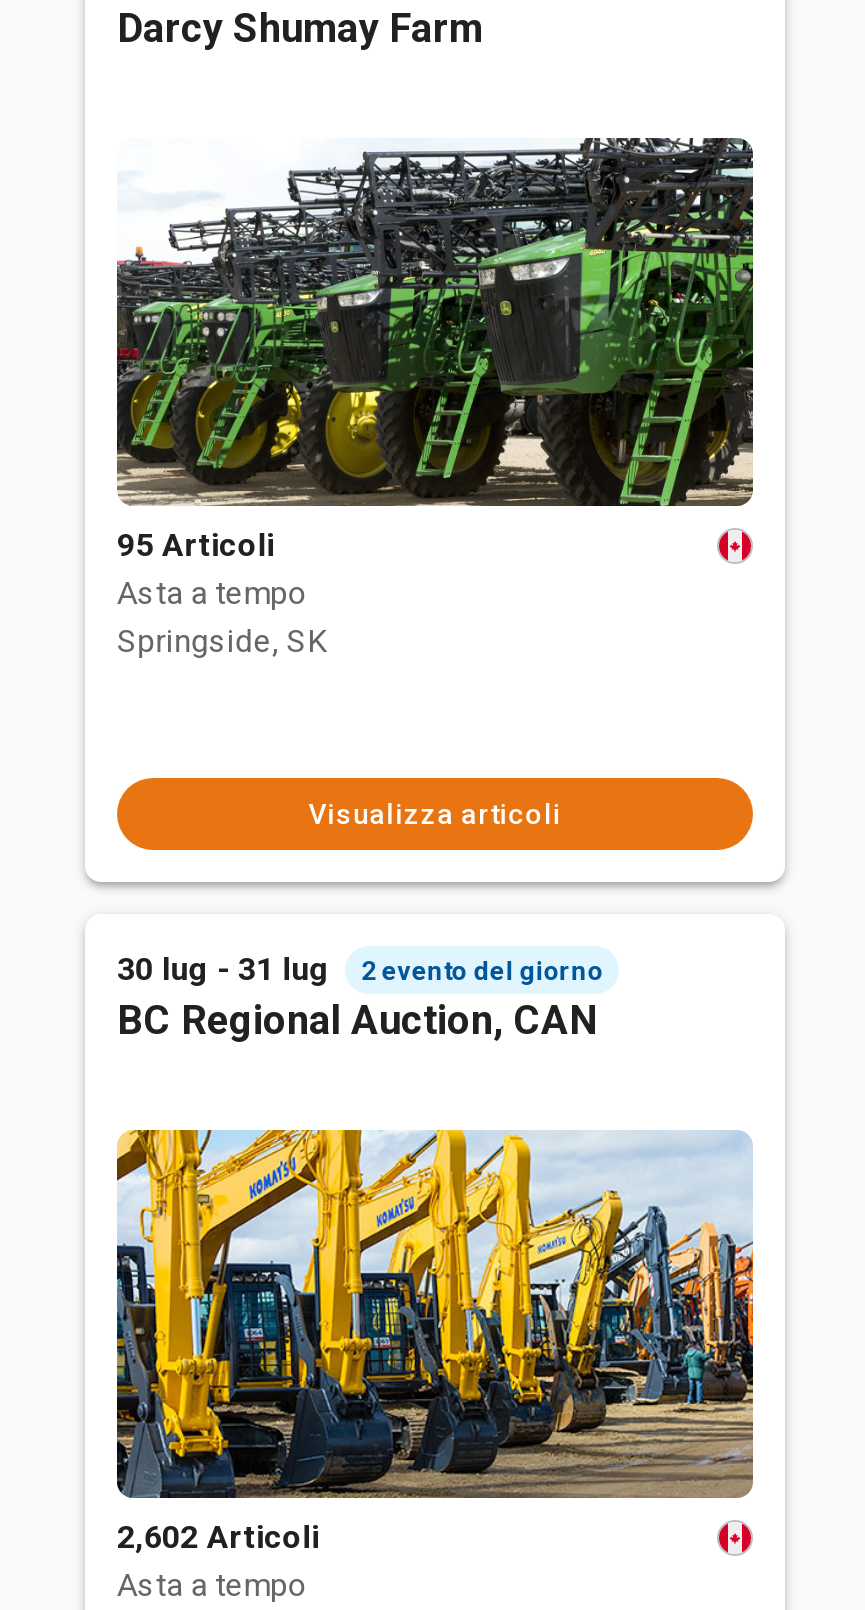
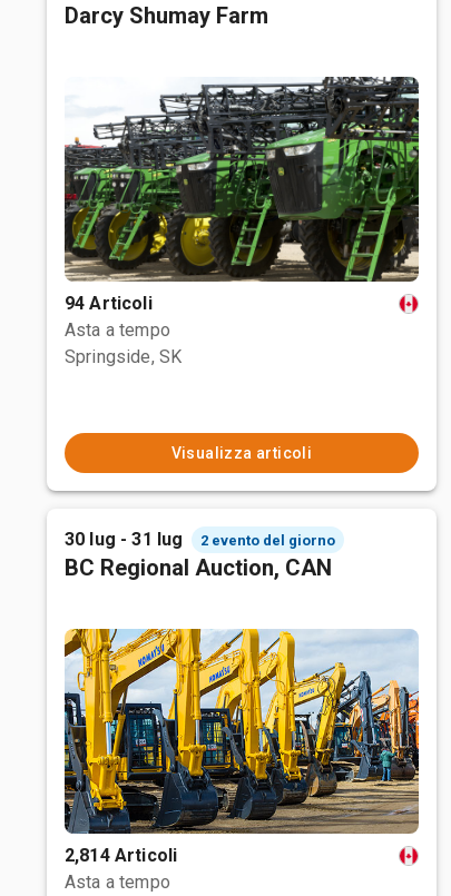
[117,526,274,564] 95 Articoli -> [65,293,152,314] 94 Articoli
[117,1518,319,1556] 2,602 Articoli -> [65,845,177,866] 2,814 Articoli

